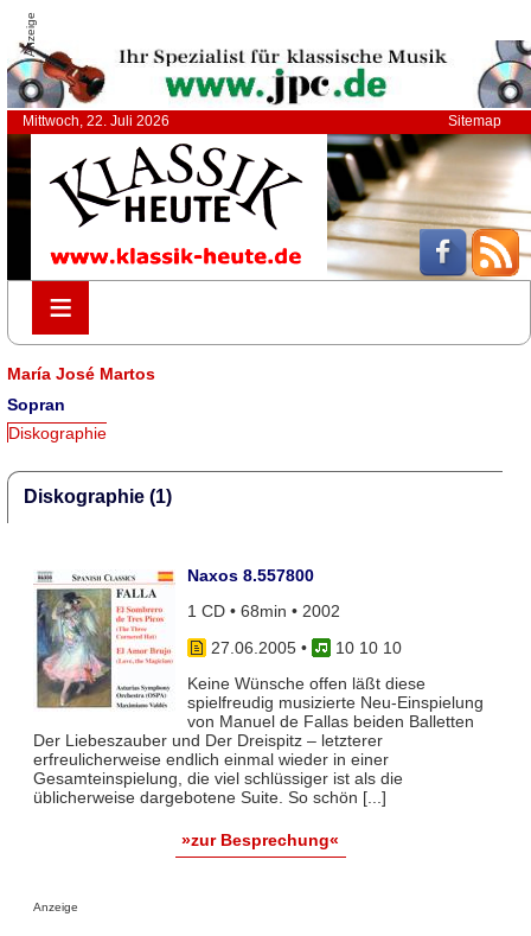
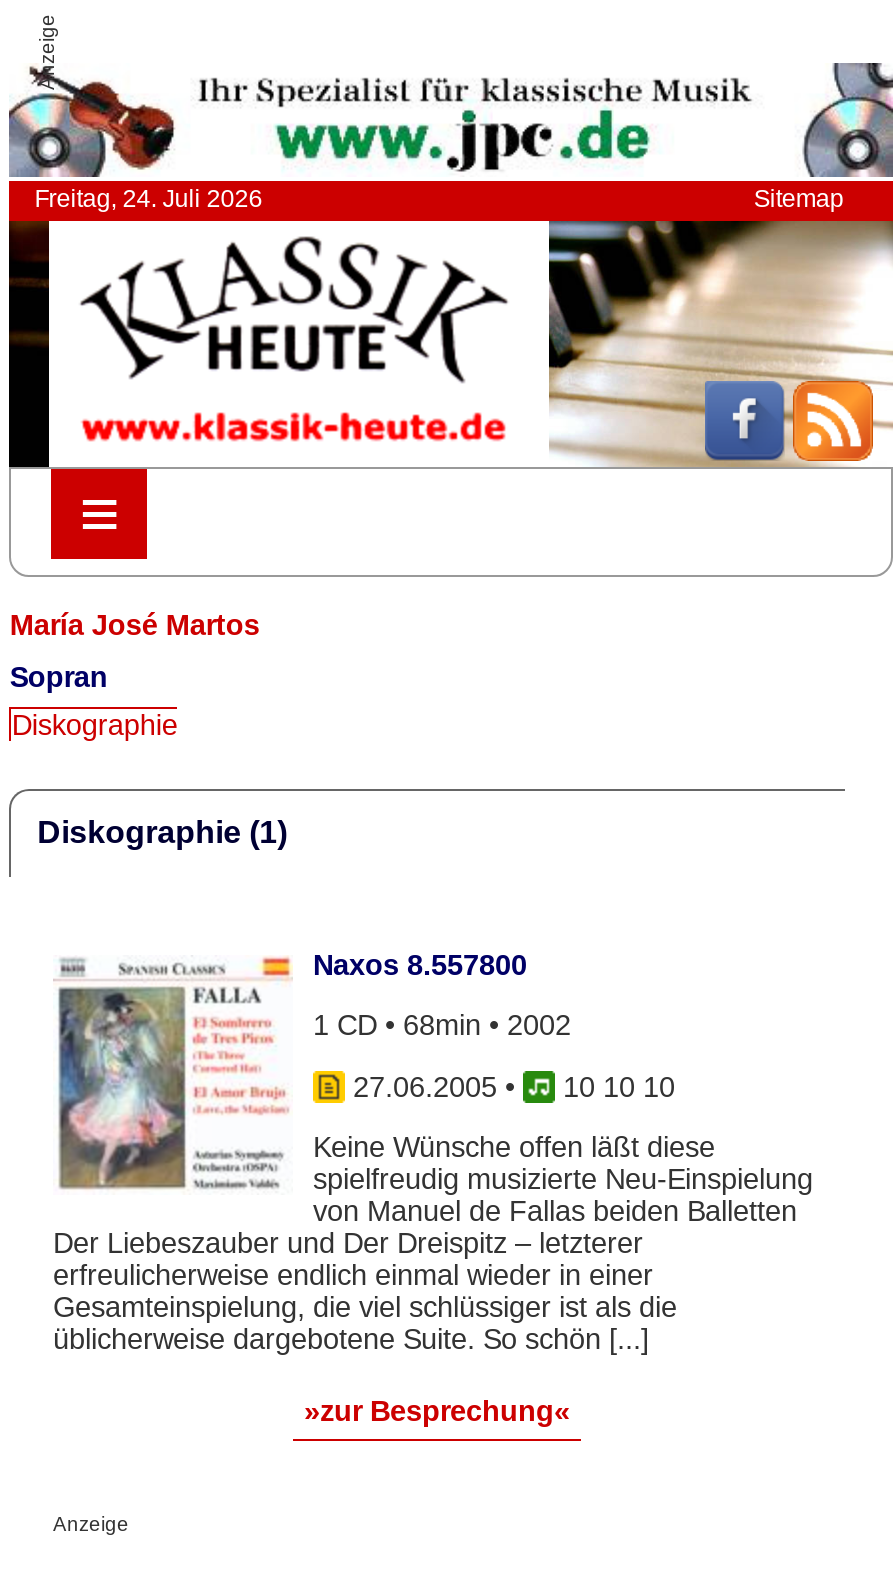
[22,113,169,129] Mittwoch, 22. Juli 2026 -> [34,185,262,213] Freitag, 24. Juli 2026

